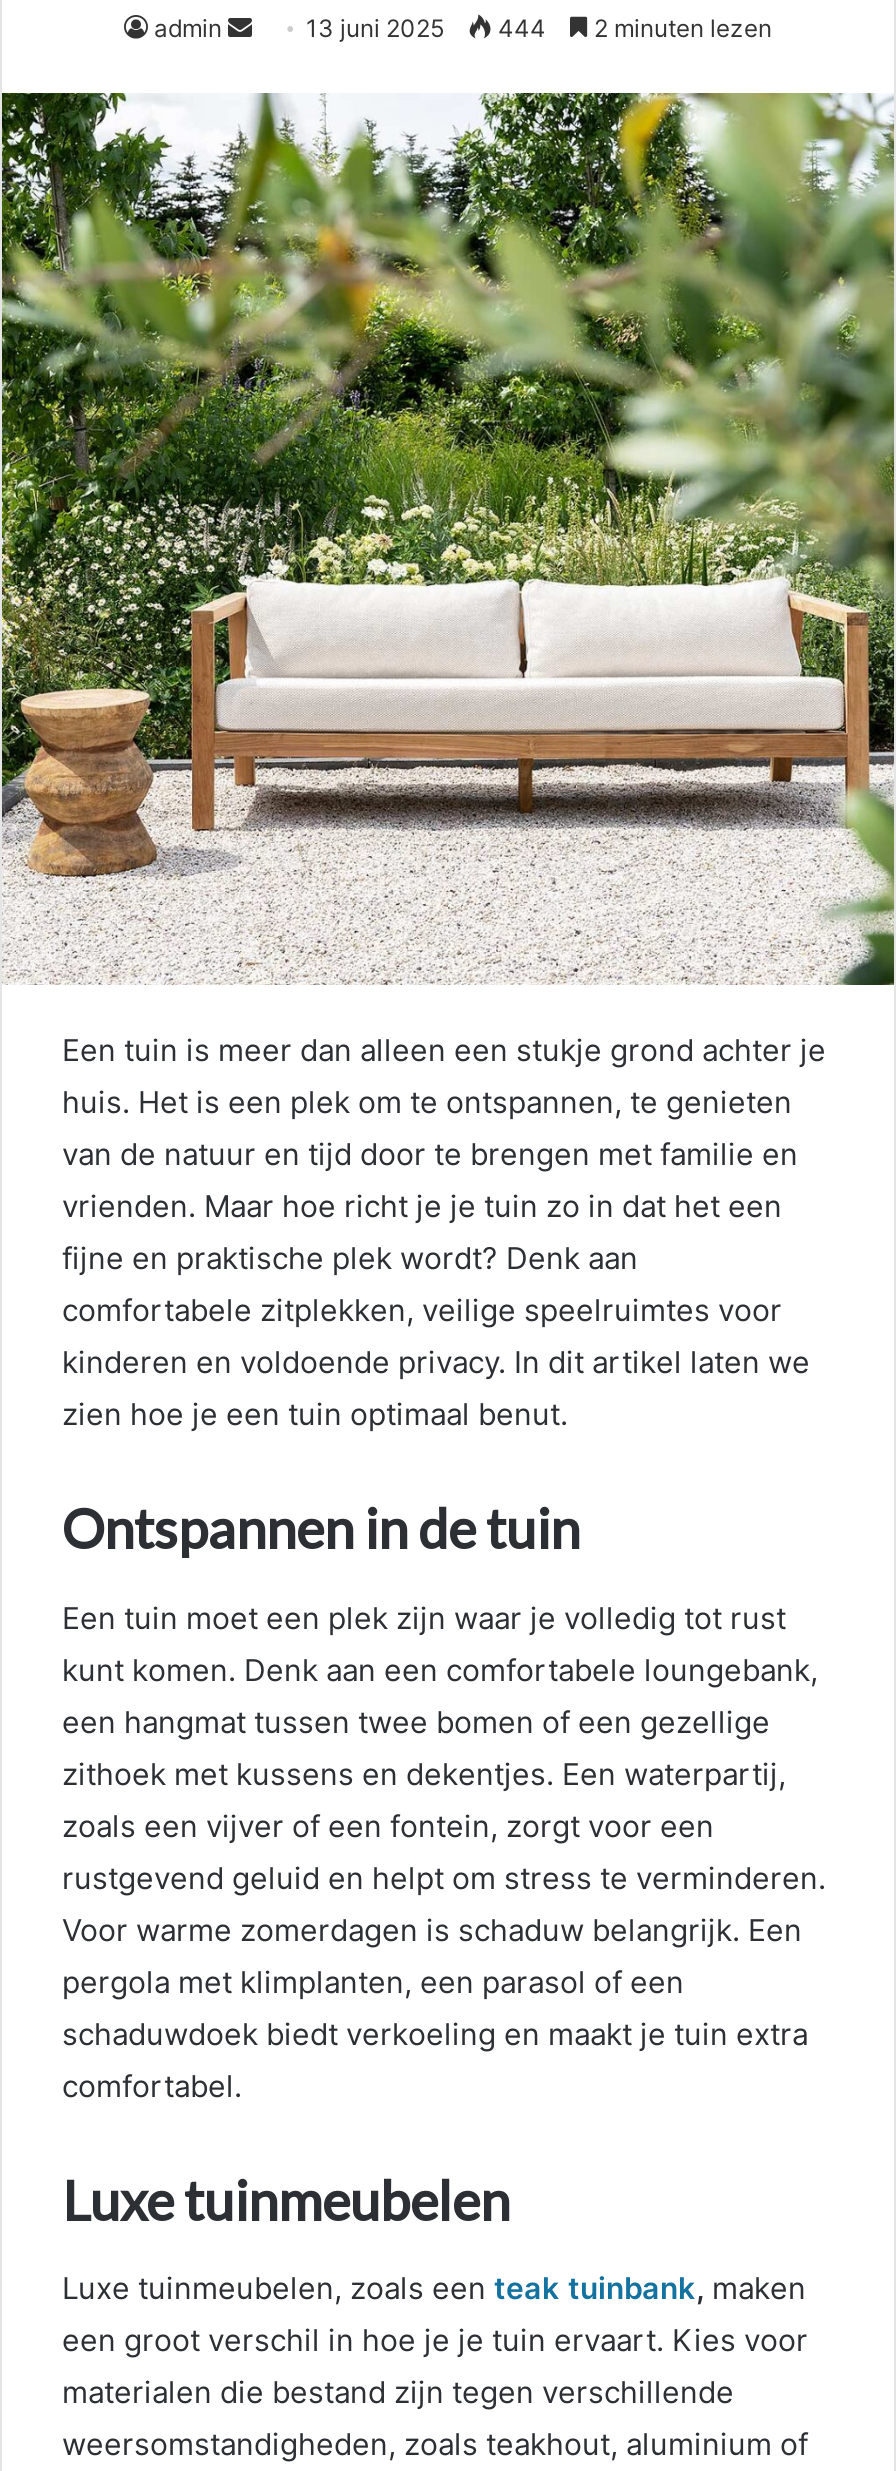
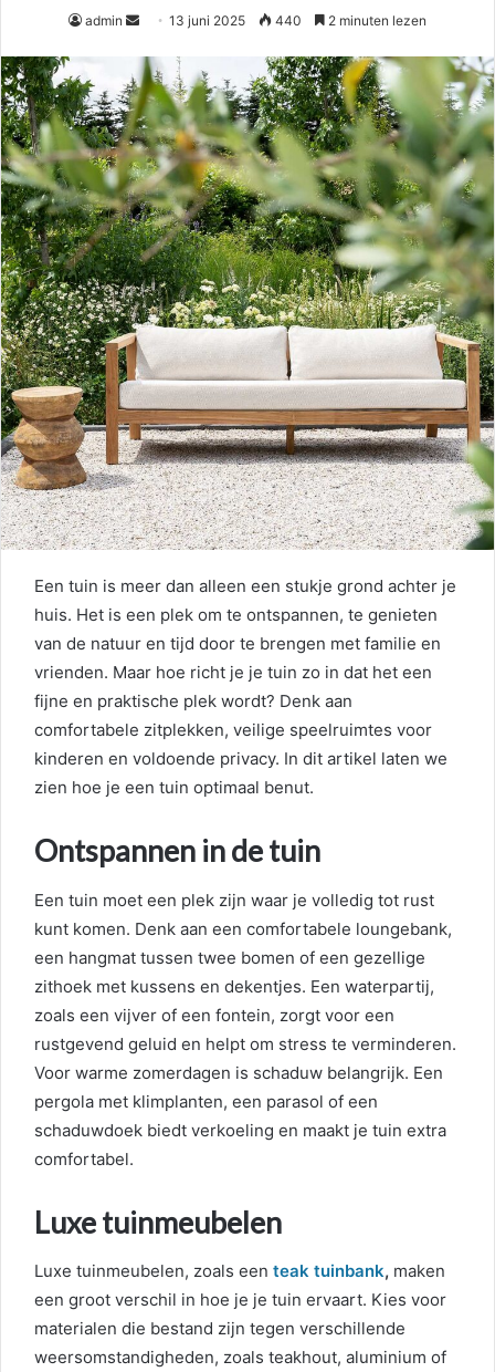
[492,13,546,43] 444 -> [272,12,302,29] 440

